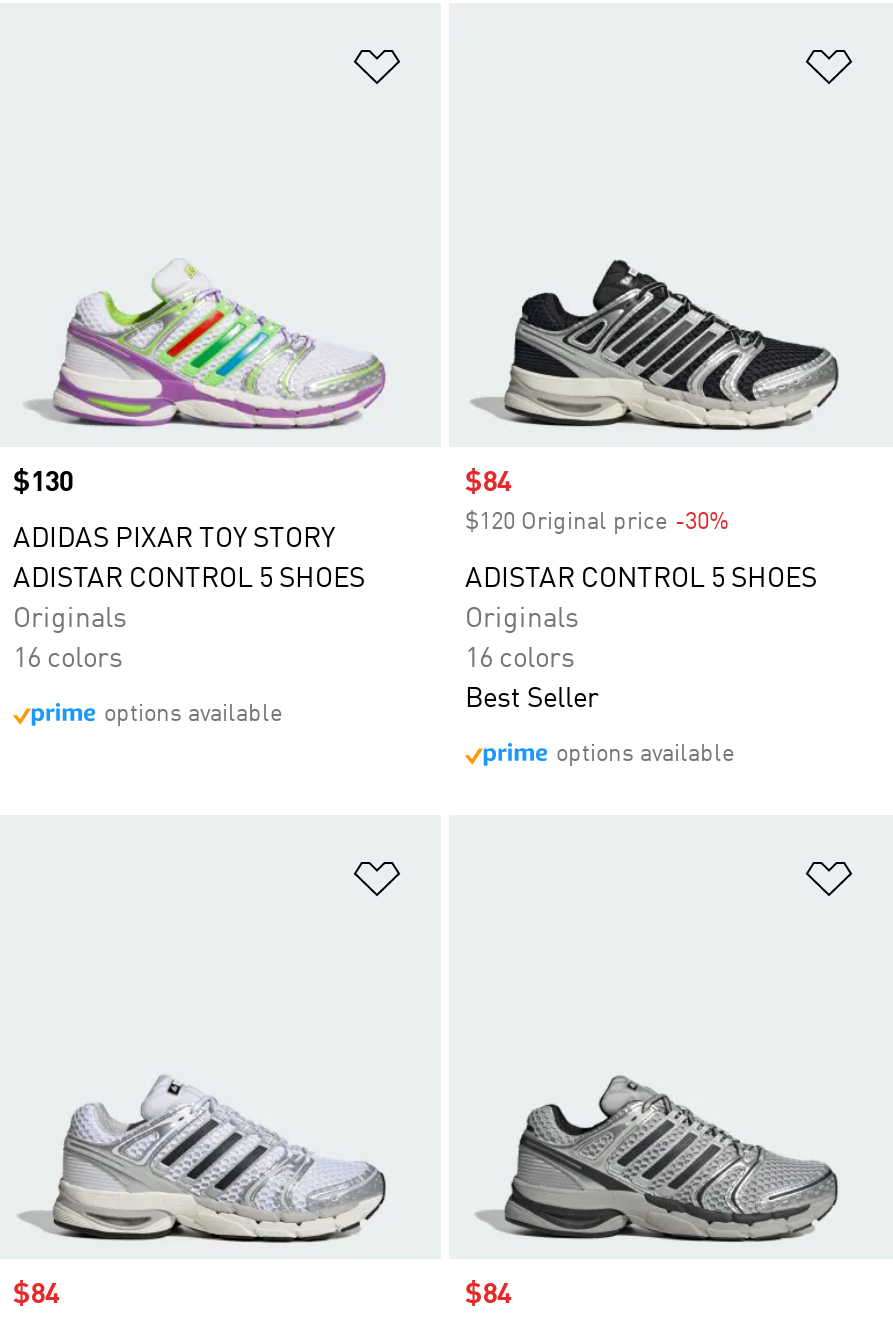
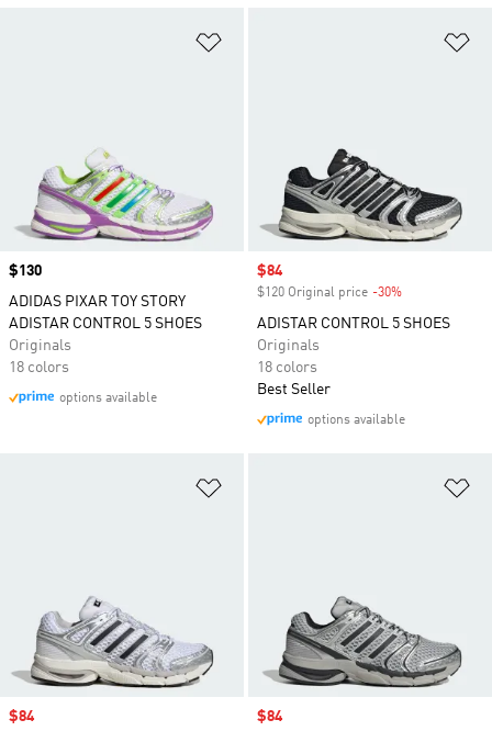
[13,645,123,673] 16 colors -> [9,360,69,375] 18 colors
[465,645,575,673] 16 colors -> [257,360,317,375] 18 colors

